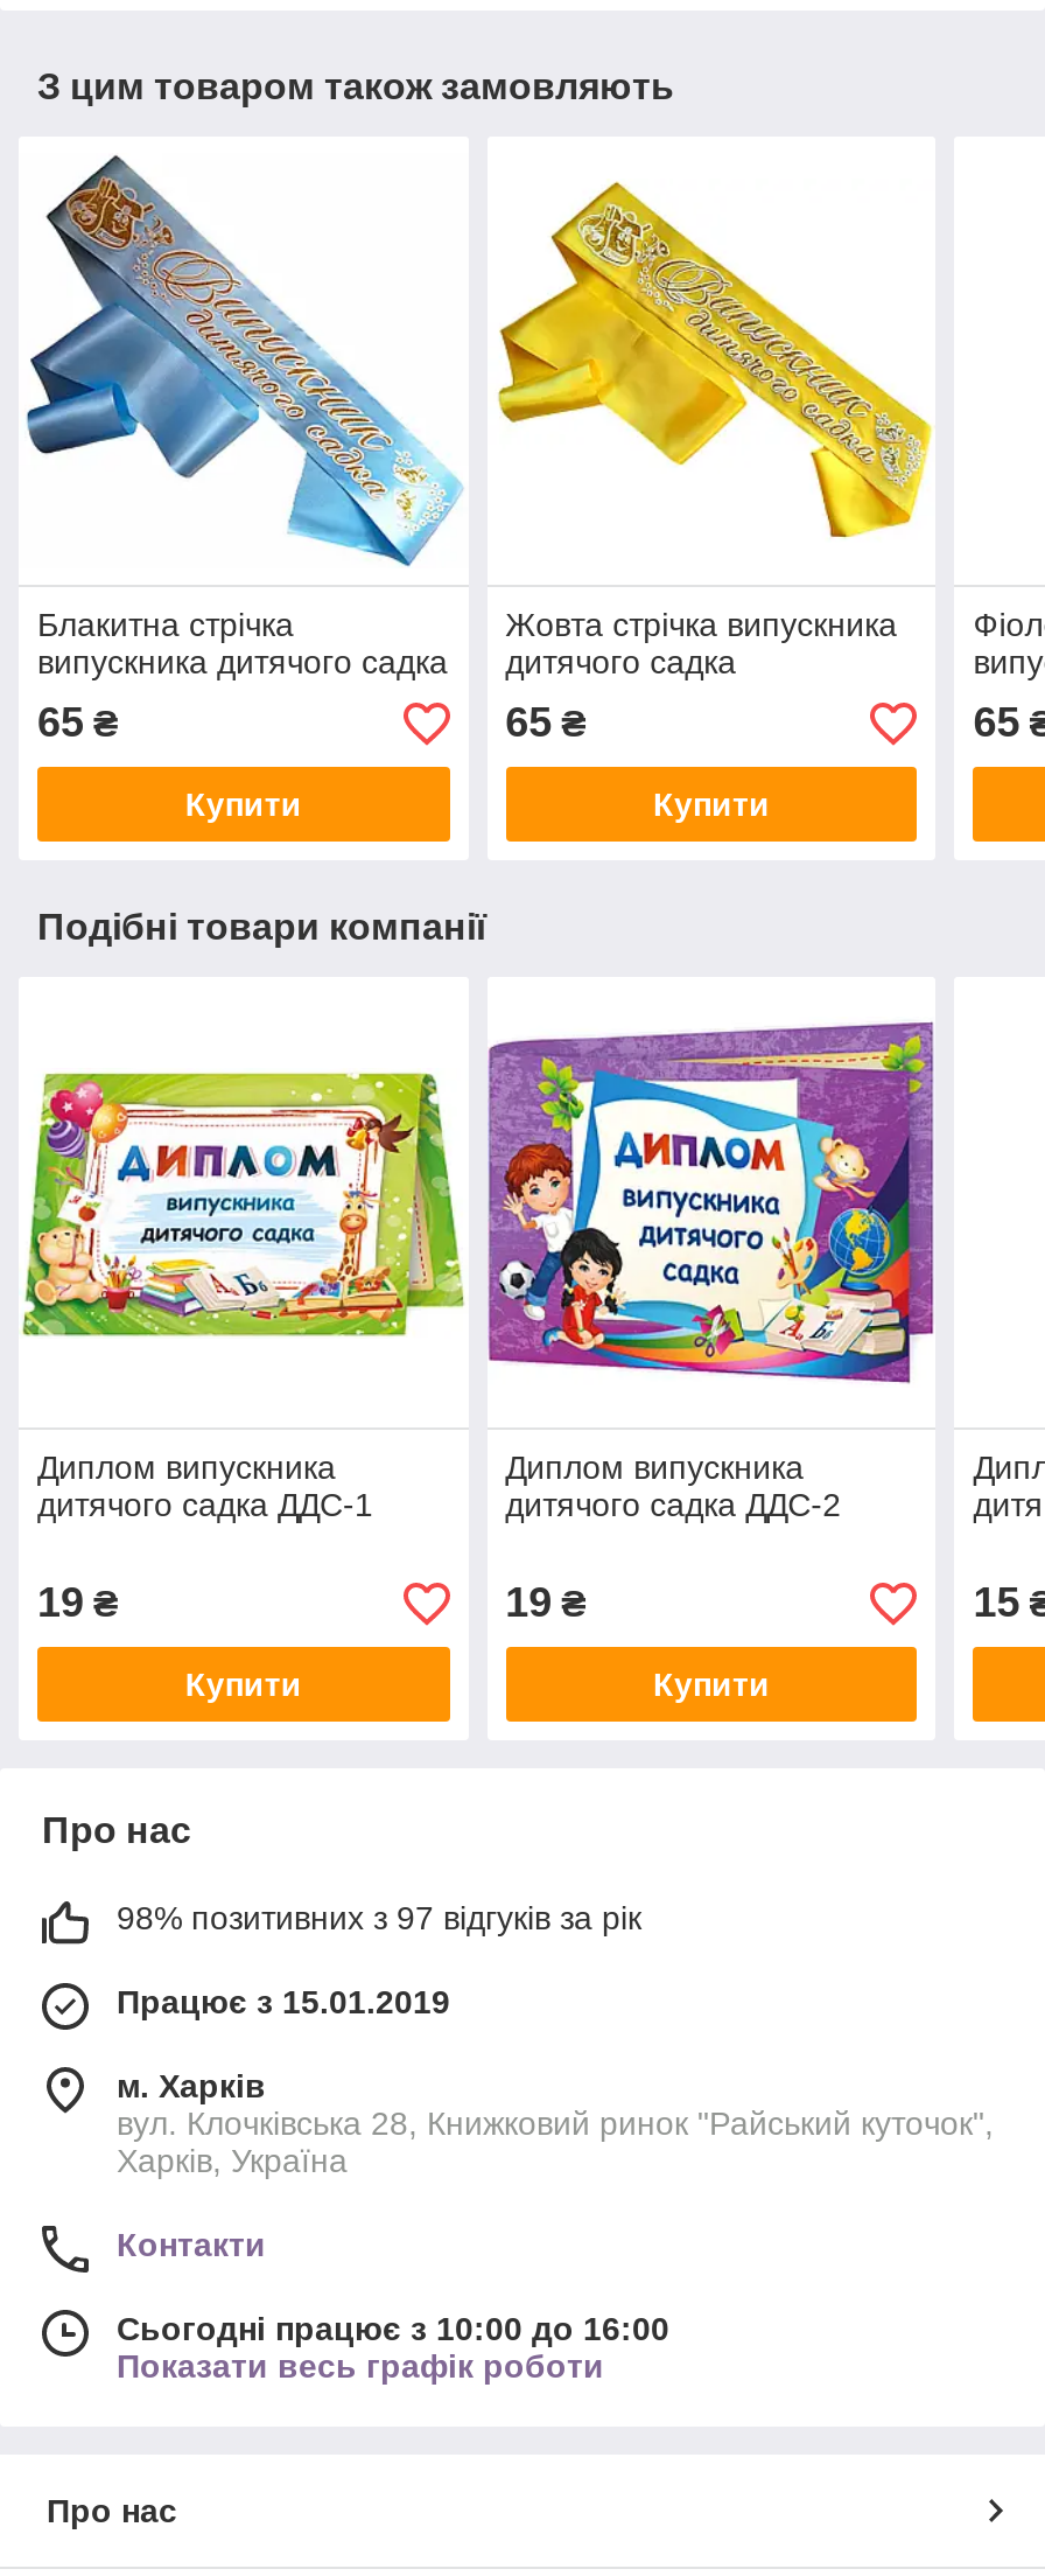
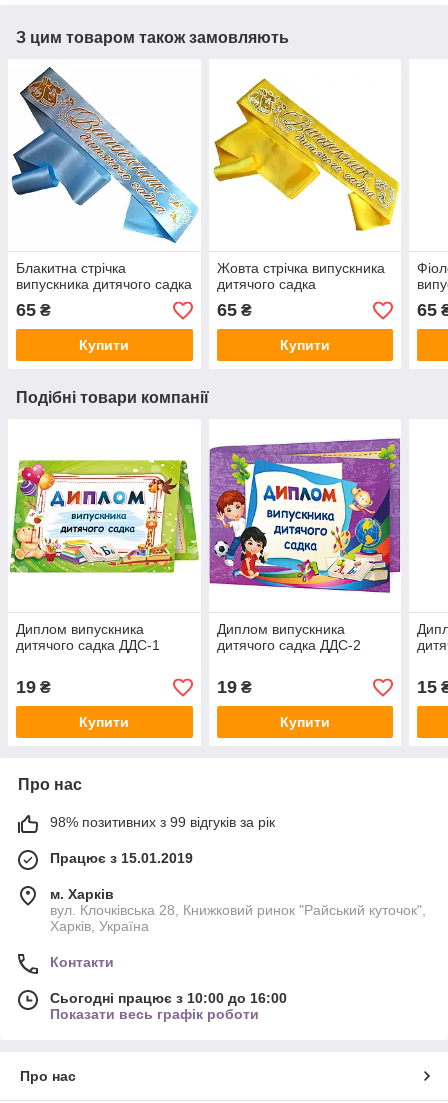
[117,1899,641,1937] 98% позитивних з 97 відгуків за рік -> [50,814,275,830] 98% позитивних з 99 відгуків за рік

